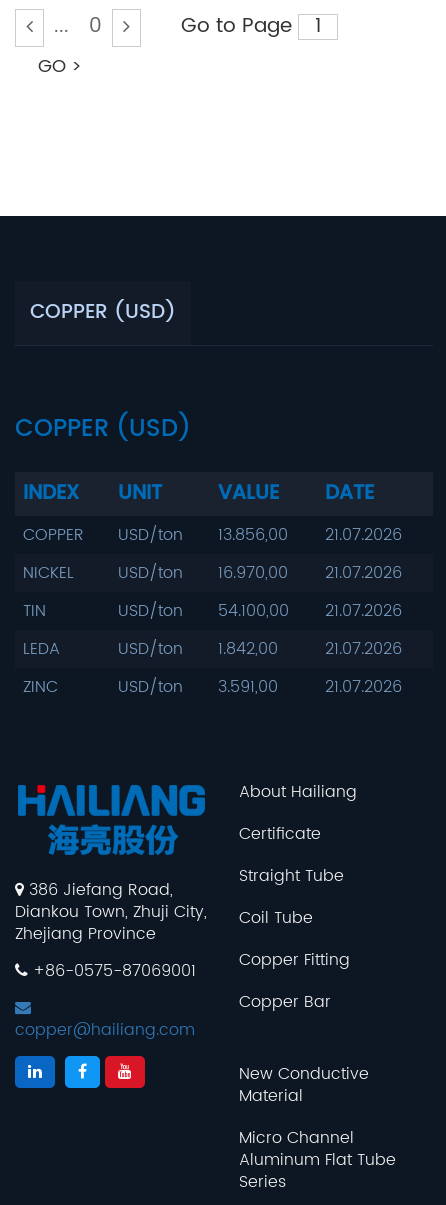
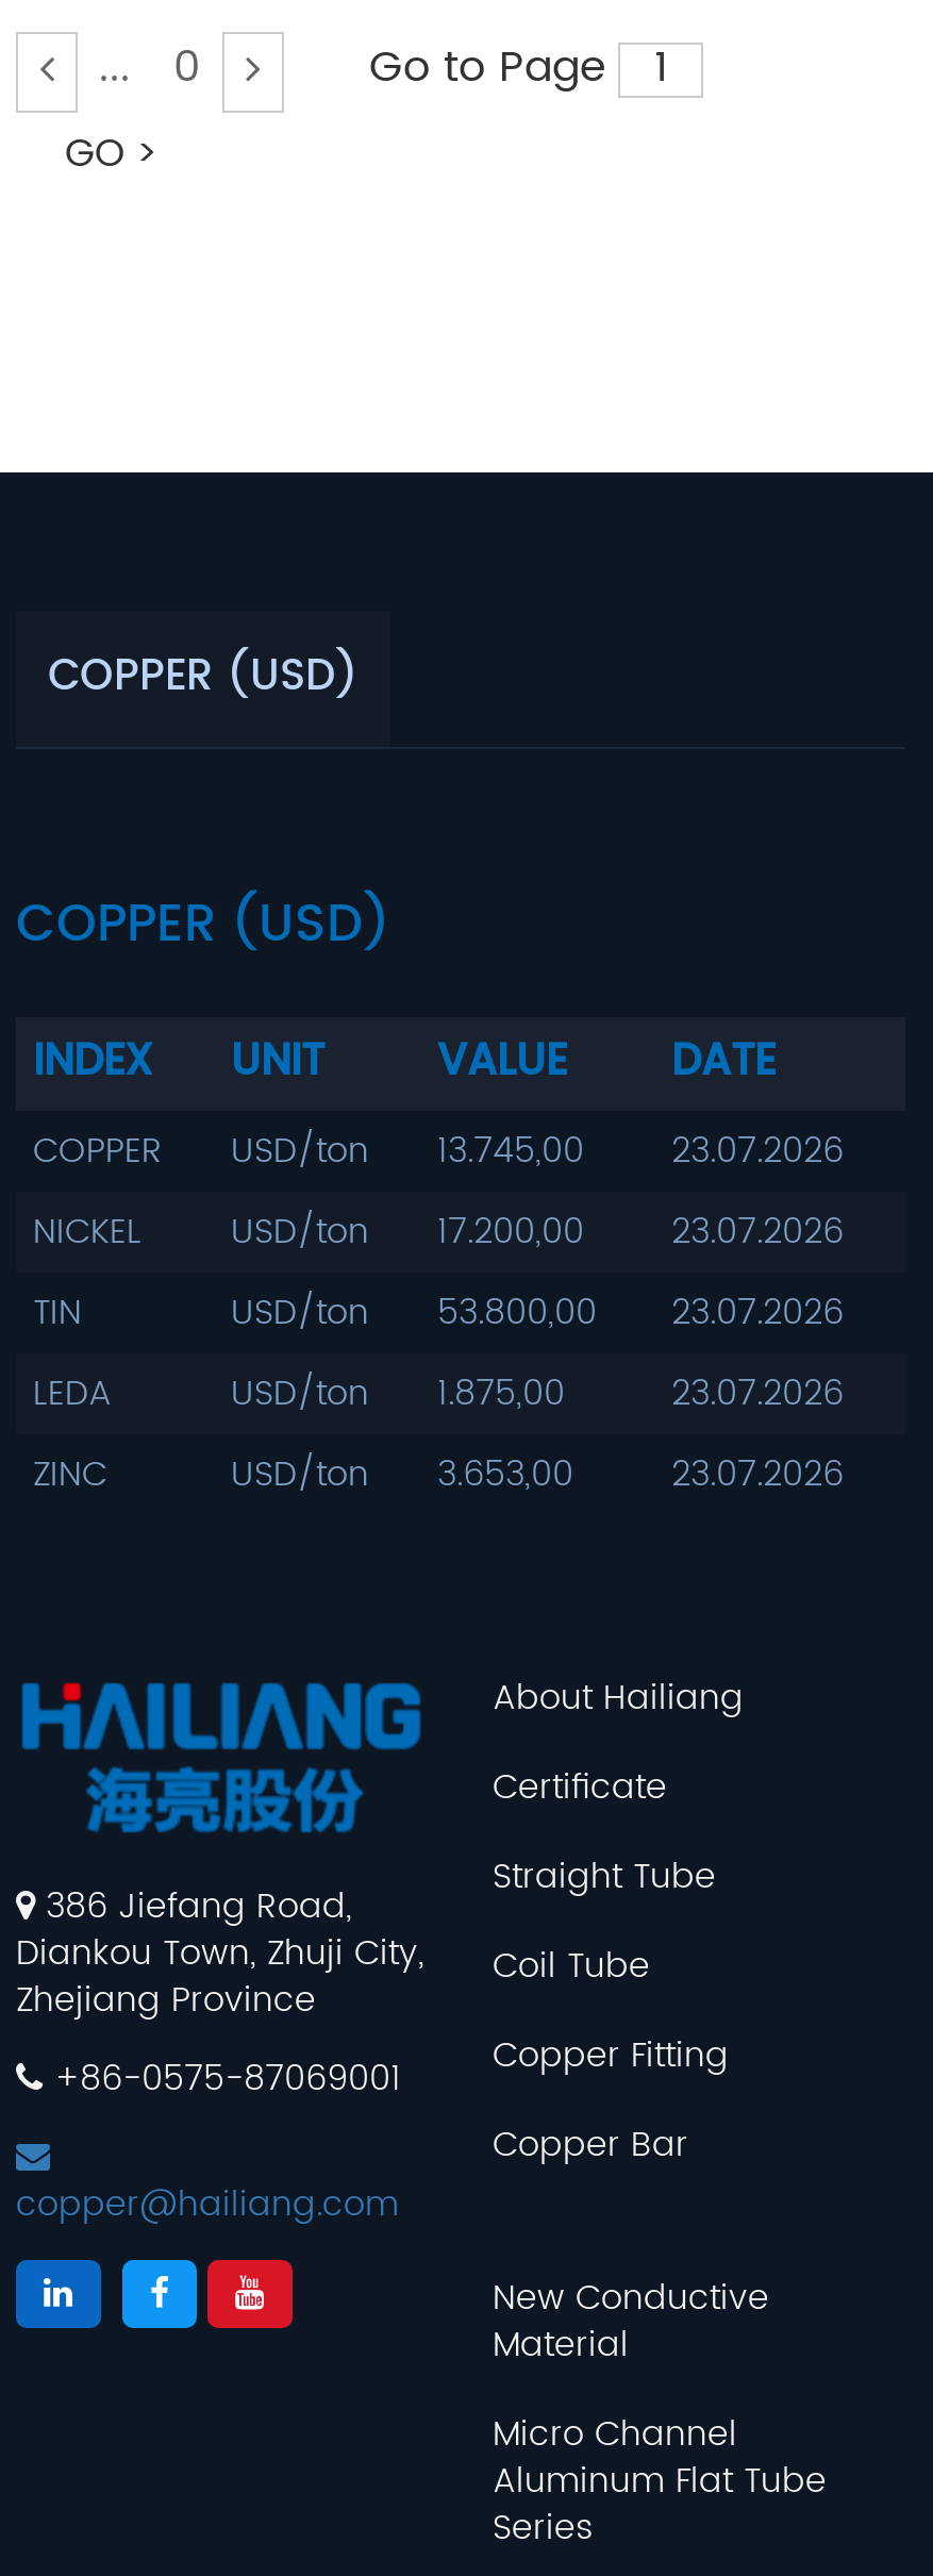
[218,522,288,548] 13.856,00 -> [437,1123,584,1179] 13.745,00
[325,522,402,548] 21.07.2026 -> [671,1123,844,1179] 23.07.2026
[218,560,288,586] 16.970,00 -> [437,1204,584,1259] 17.200,00
[325,560,402,586] 21.07.2026 -> [671,1204,844,1259] 23.07.2026
[218,598,289,624] 54.100,00 -> [437,1285,597,1340] 53.800,00
[325,598,402,624] 21.07.2026 -> [671,1285,844,1340] 23.07.2026
[218,636,278,662] 1.842,00 -> [437,1366,565,1421] 1.875,00
[325,636,402,662] 21.07.2026 -> [671,1366,844,1421] 23.07.2026
[218,674,278,700] 3.591,00 -> [437,1447,573,1502] 3.653,00
[325,674,402,700] 21.07.2026 -> [671,1447,844,1502] 23.07.2026

